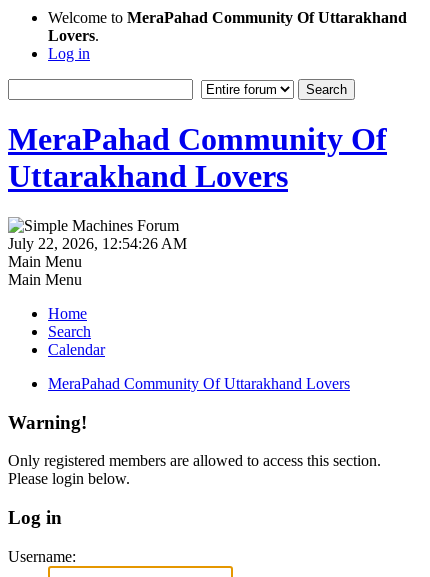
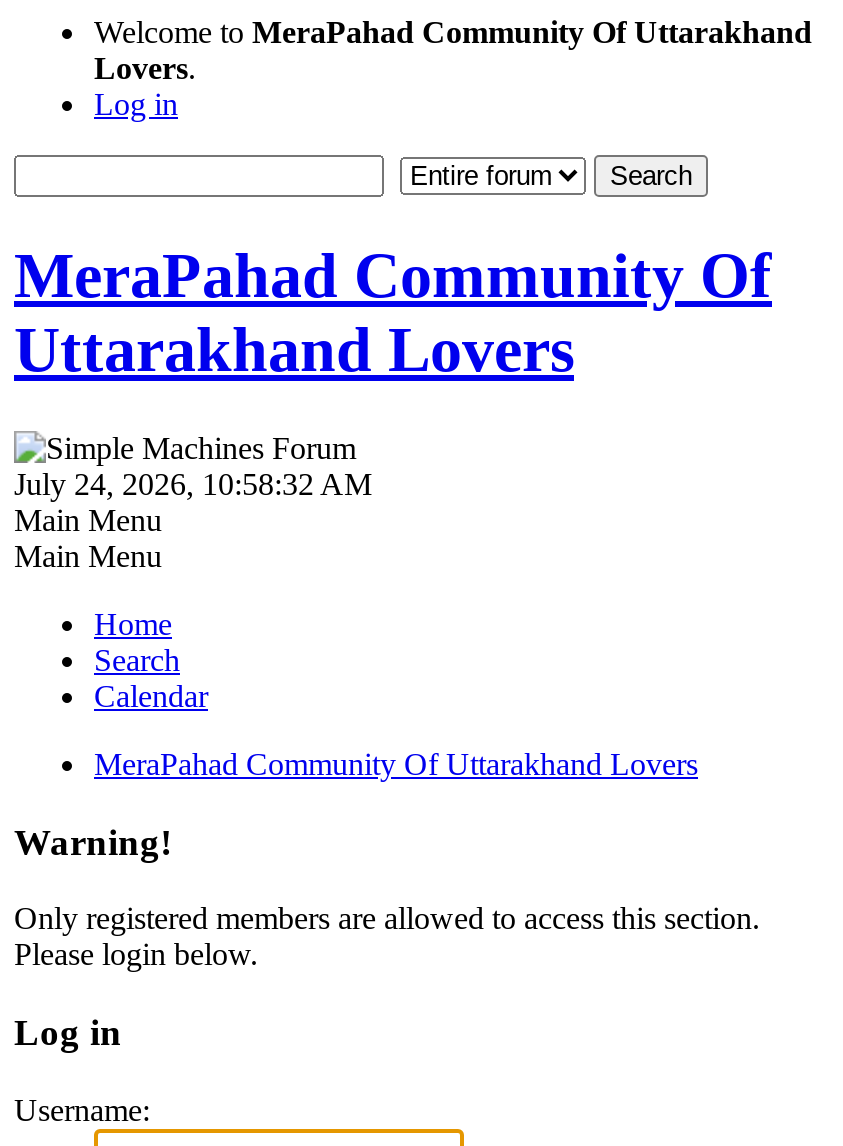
[8,235,187,252] July 22, 2026, 12:54:26 AM -> [14,467,372,501] July 24, 2026, 10:58:32 AM

